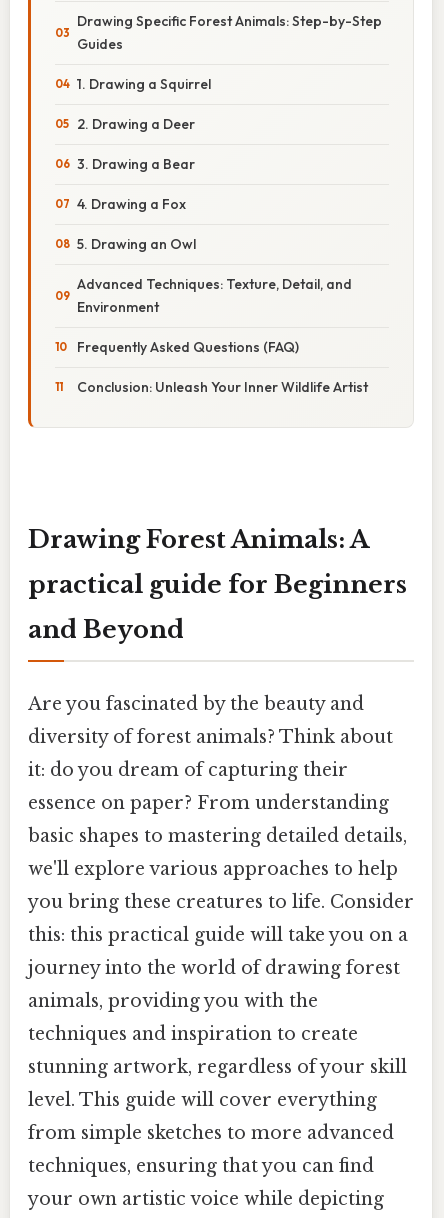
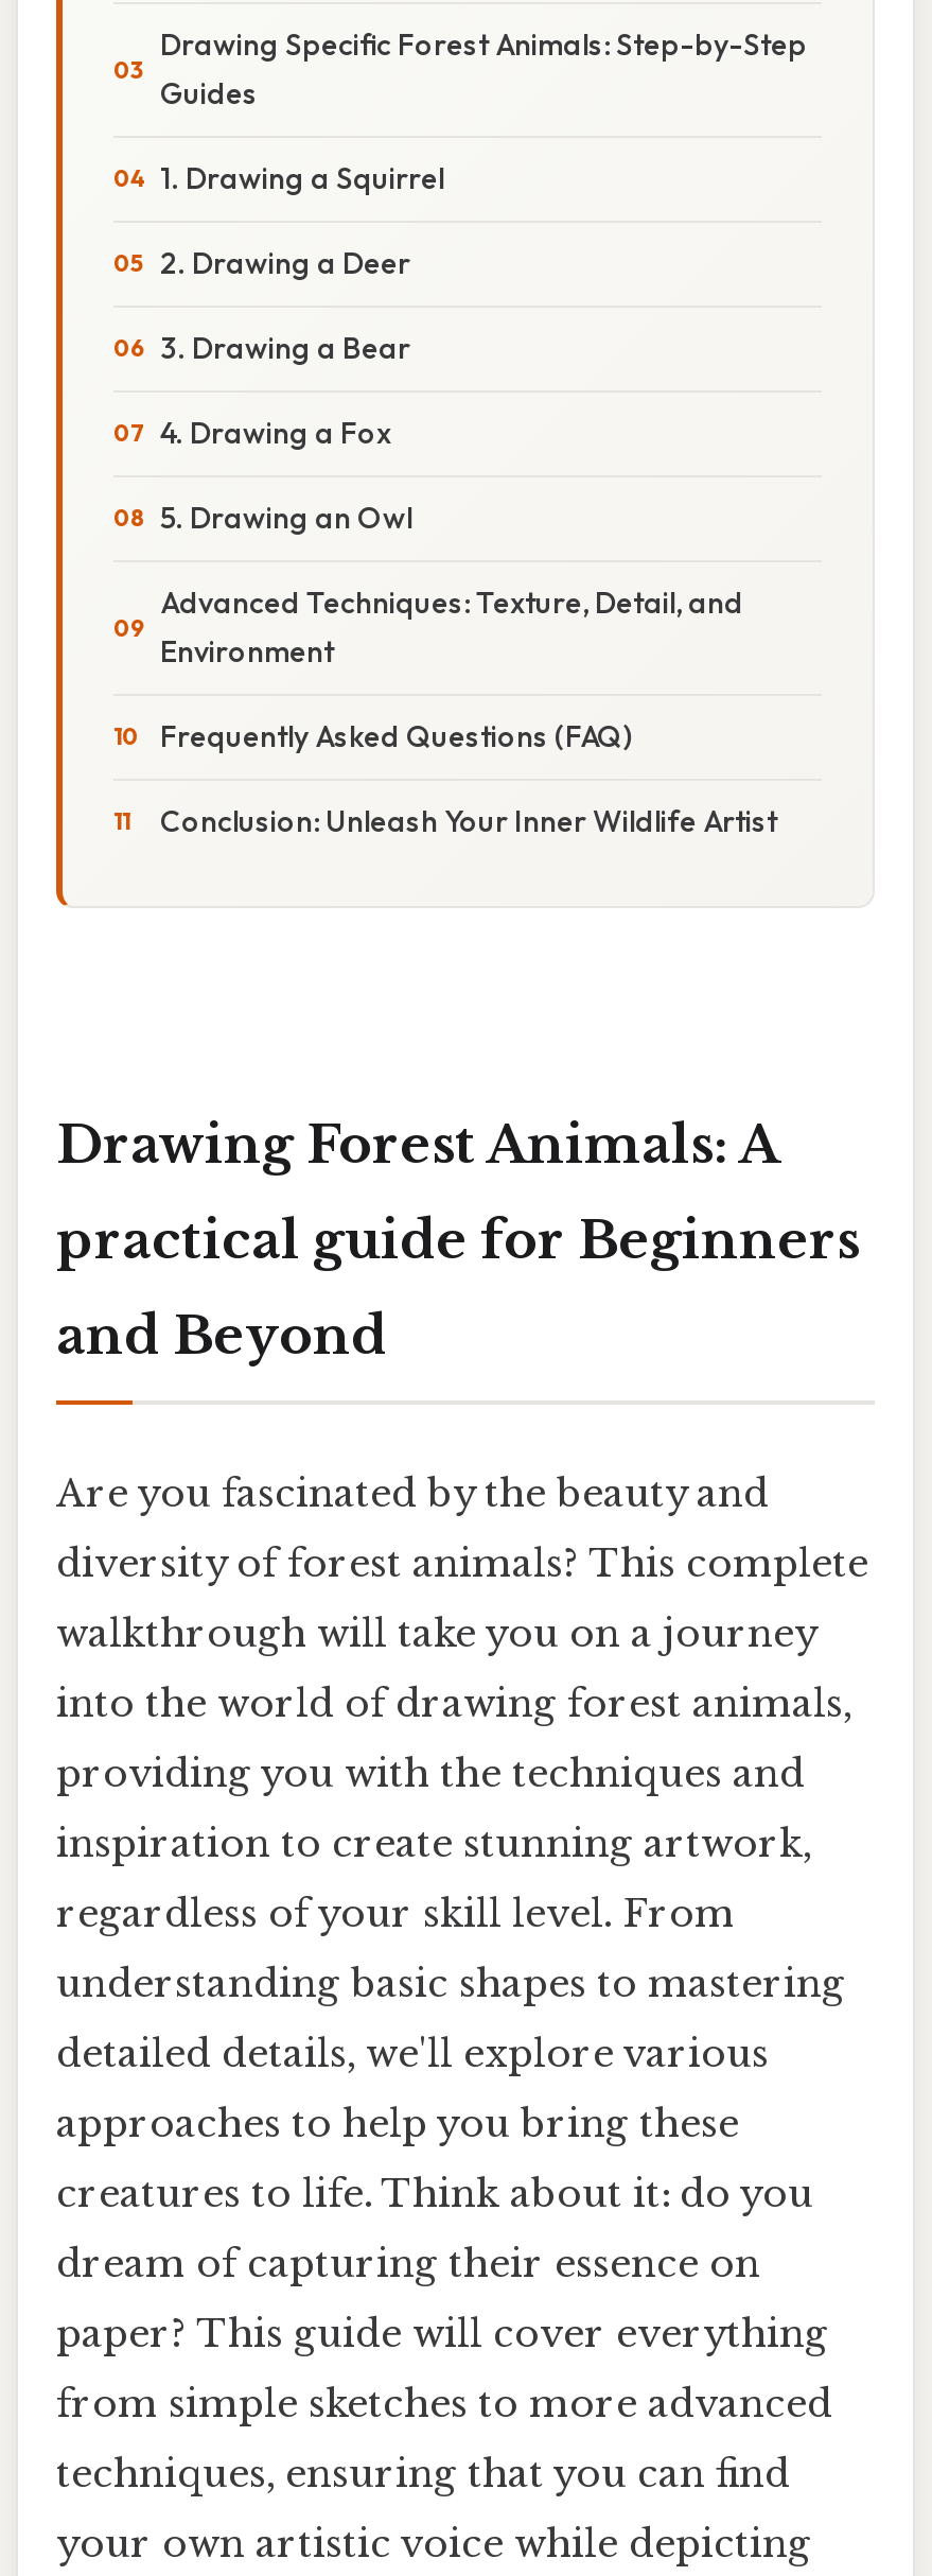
[28,726,393,748] diversity of forest animals? Think about -> [56,1540,868,1587] diversity of forest animals? This complete
[28,759,348,781] it: do you dream of capturing their -> [56,1610,815,1657] walkthrough will take you on a journey
[28,792,389,814] essence on paper? From understanding -> [56,1680,851,1727] into the world of drawing forest animals,
[28,825,407,847] basic shapes to mastering detailed details, -> [56,1750,805,1797] providing you with the techniques and
[28,858,398,880] we'll explore various approaches to help -> [56,1820,811,1867] inspiration to create stunning artwork,
[28,891,414,913] you bring these creatures to life. Consider -> [56,1890,735,1937] regardless of your skill level. From
[28,924,408,946] this: this practical guide will take you on a -> [56,1960,845,2007] understanding basic shapes to mastering
[28,957,400,979] journey into the world of drawing forest -> [56,2030,769,2077] detailed details, we'll explore various
[28,990,318,1012] animals, providing you with the -> [56,2100,739,2147] approaches to help you bring these
[28,1023,358,1045] techniques and inspiration to create -> [56,2171,813,2217] creatures to life. Think about it: do you
[28,1056,407,1078] stunning artwork, regardless of your skill -> [56,2241,760,2287] dream of capturing their essence on
[28,1089,377,1111] level. This guide will cover everything -> [56,2311,828,2357] paper? This guide will cover everything

